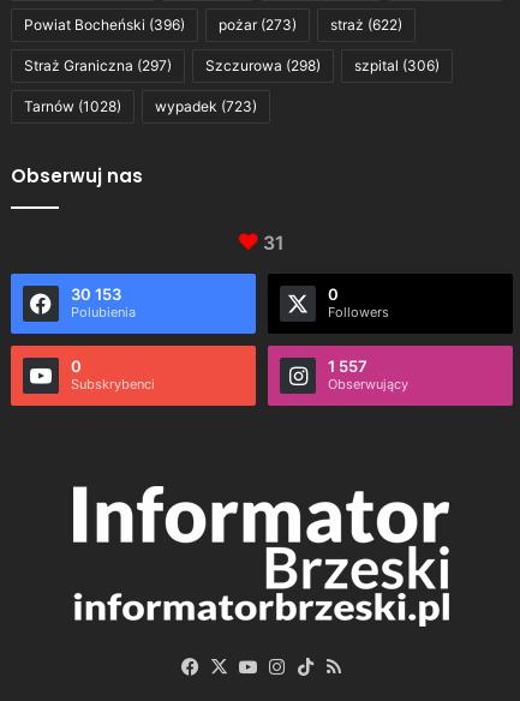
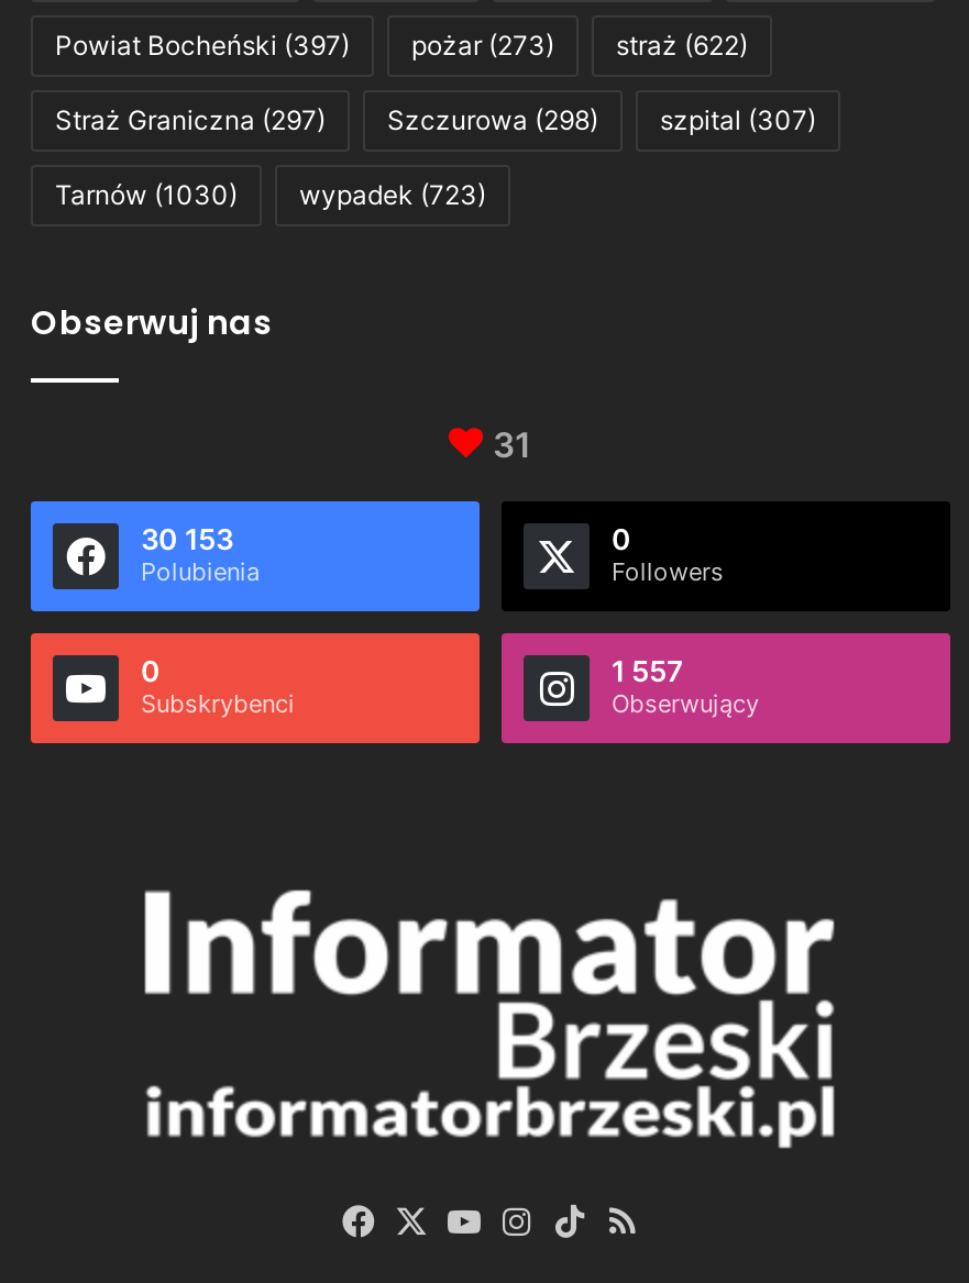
[24,16,185,34] Powiat Bocheński (396) -> [55,29,350,62] Powiat Bocheński (397)
[24,57,440,75] Straż Graniczna (297) Szczurowa (298) szpital (306) -> [55,104,816,137] Straż Graniczna (297) Szczurowa (298) szpital (307)
[24,97,257,115] Tarnów (1028) wypadek (723) -> [55,179,486,212] Tarnów (1030) wypadek (723)

